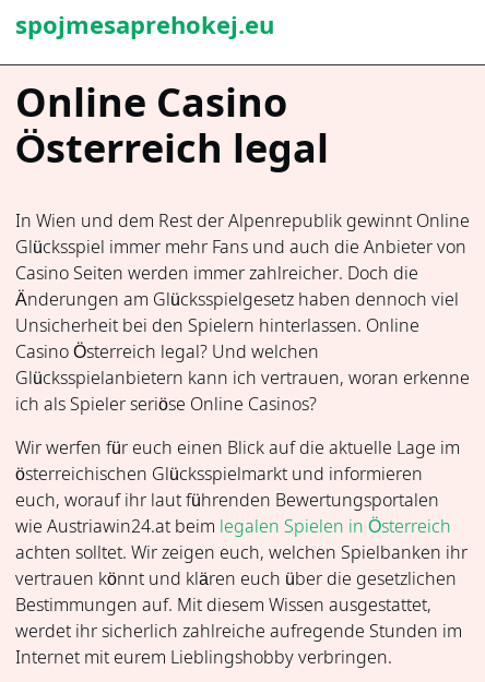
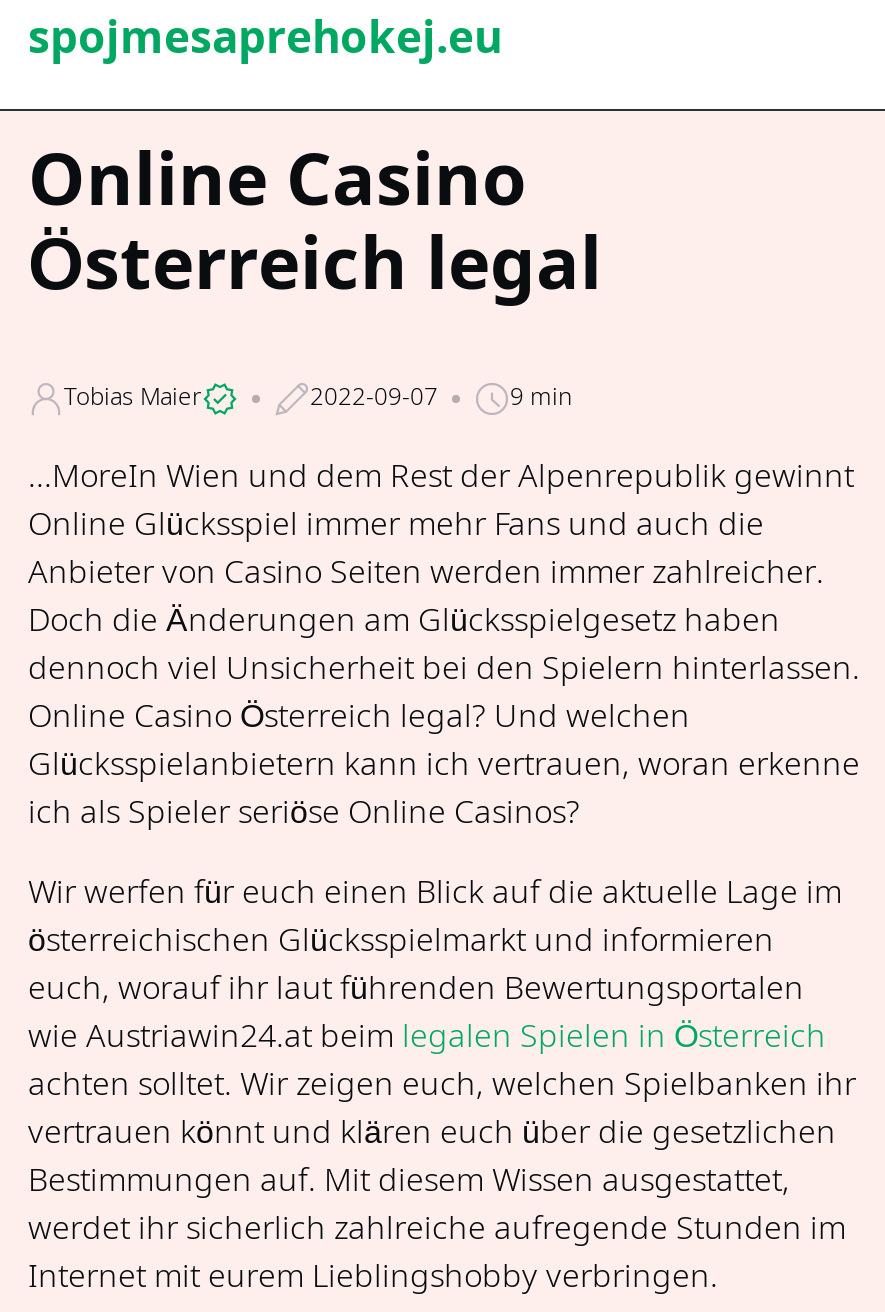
[15,211,470,364] In Wien und dem Rest der Alpenrepublik gewinnt Online | Glücksspiel immer mehr Fans und auch die Anbieter von | Casino Seiten werden immer zahlreicher. Doch die | Änderungen am Glücksspielgesetz haben dennoch viel | Unsicherheit bei den Spielern hinterlassen. Online | Casino Österreich legal? Und welchen -> [28,383,860,739] Tobias Maier | 2022-09-07 | 9 min | ...MoreIn Wien und dem Rest der Alpenrepublik gewinnt | Online Glücksspiel immer mehr Fans und auch die | Anbieter von Casino Seiten werden immer zahlreicher. | Doch die Änderungen am Glücksspielgesetz haben | dennoch viel Unsicherheit bei den Spielern hinterlassen. | Online Casino Österreich legal? Und welchen

